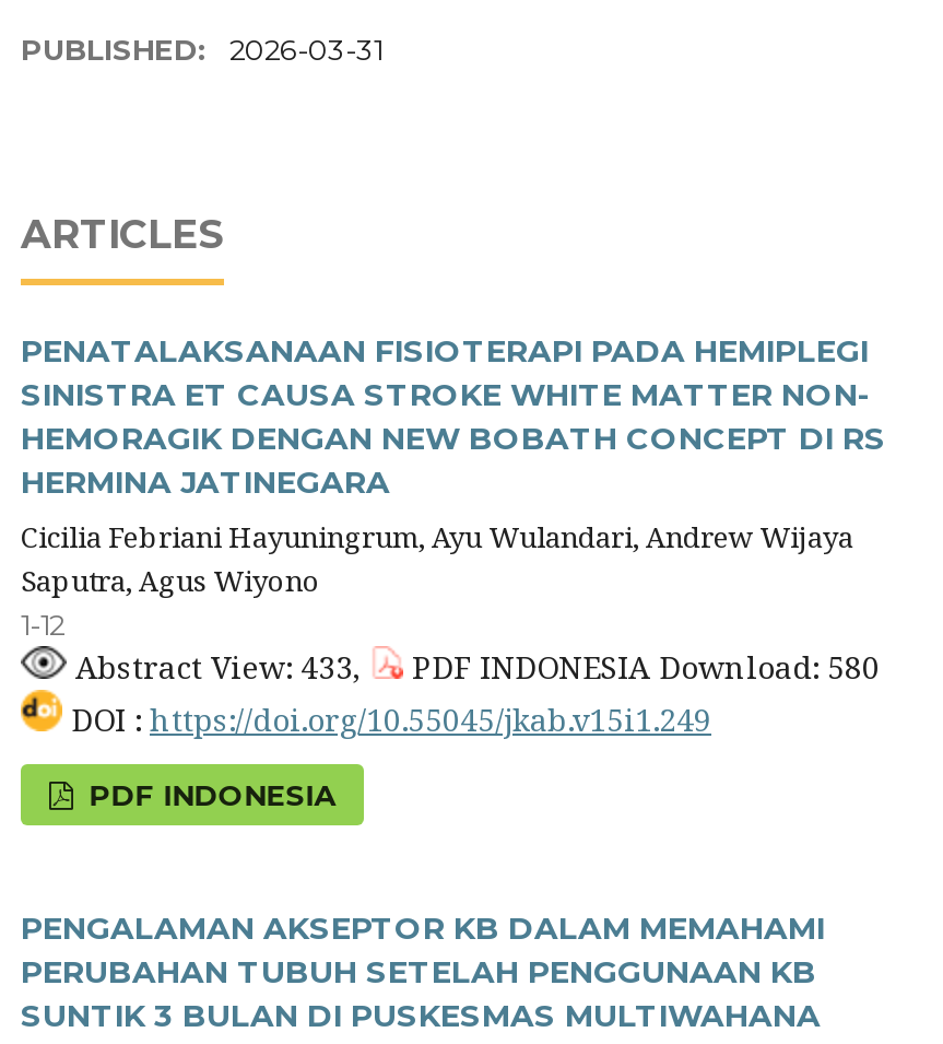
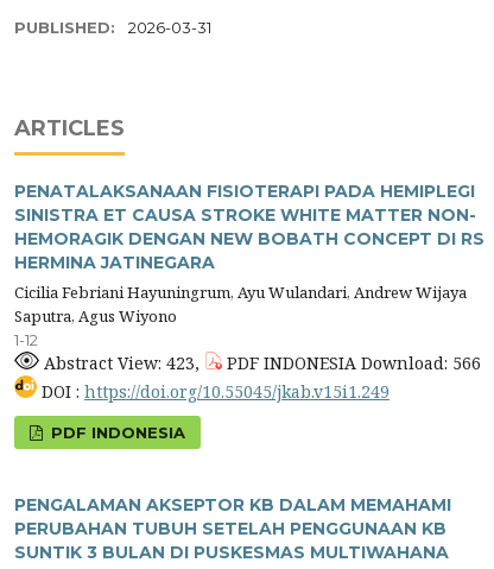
[67,645,370,687] Abstract View: 433, -> [39,351,204,374] Abstract View: 423,
[403,645,880,687] PDF INDONESIA Download: 580 -> [222,351,481,374] PDF INDONESIA Download: 566

